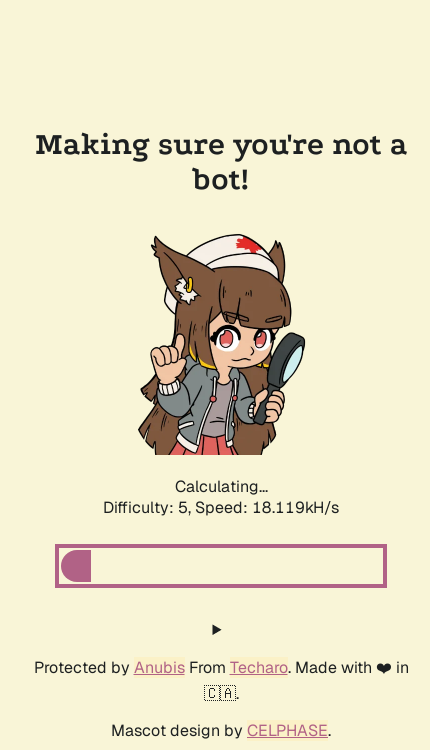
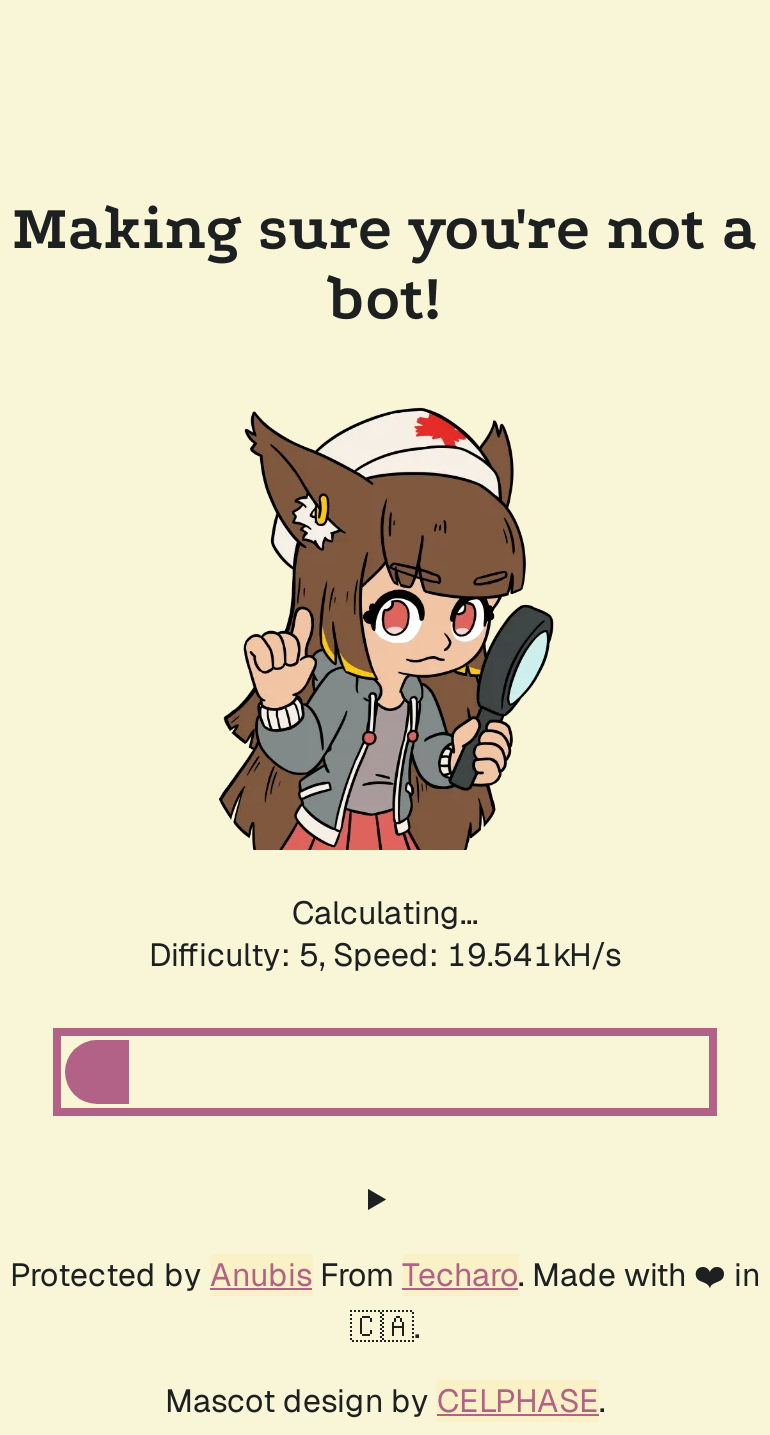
[103,497,339,518] Difficulty: 5, Speed: 18.119kH/s -> [149,934,621,976] Difficulty: 5, Speed: 19.541kH/s

